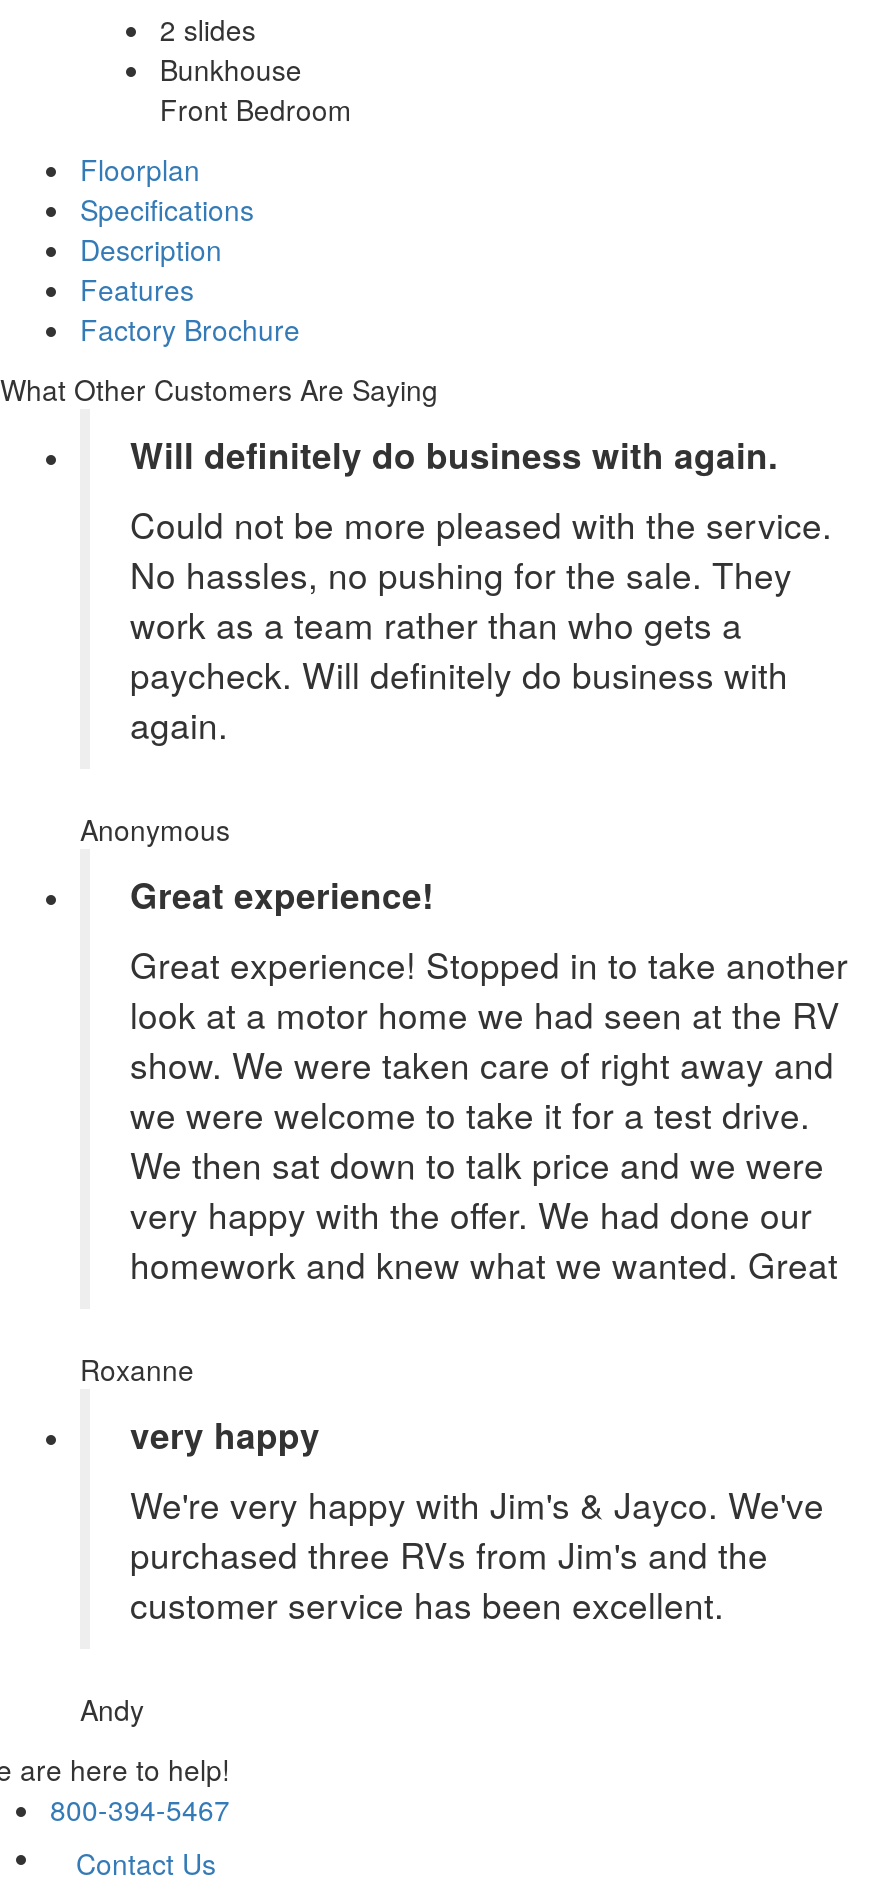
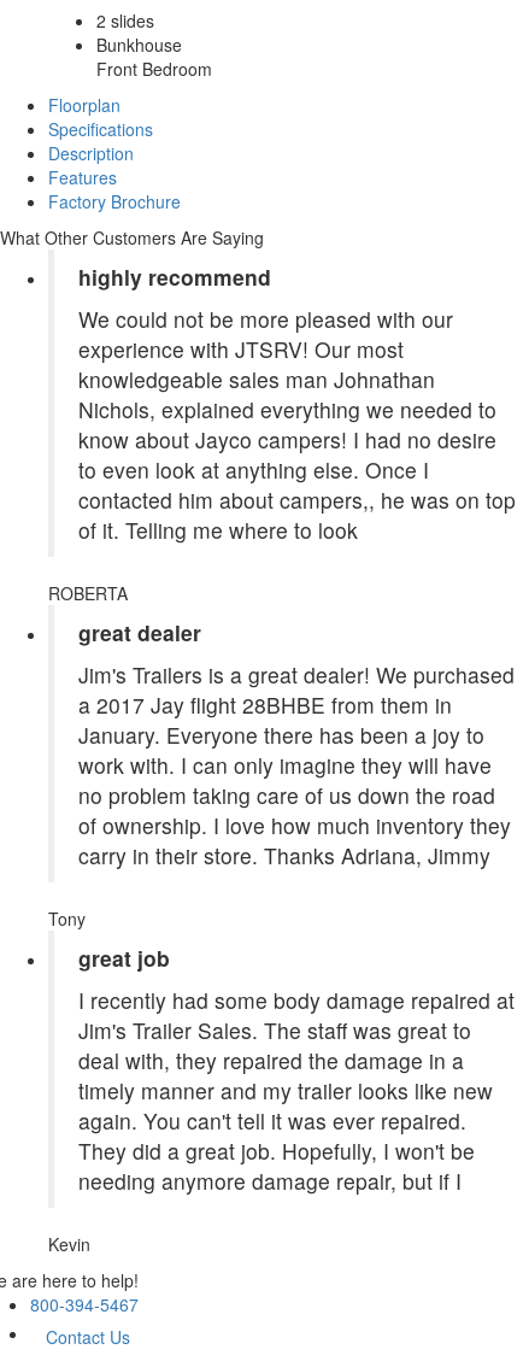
[130,428,832,748] Will definitely do business with again. | Could not be more pleased with the service. | No hassles, no pushing for the sale. They | work as a team rather than who gets a | paycheck. Will definitely do business with | again. -> [78,261,516,545] highly recommend | We could not be more pleased with our | experience with JTSRV! Our most | knowledgeable sales man Johnathan | Nichols, explained everything we needed to | know about Jayco campers! I had no desire | to even look at anything else. Once I | contacted him about campers,, he was on top | of it. Telling me where to look
[80,808,848,1288] Anonymous | Great experience! | Great experience! Stopped in to take another | look at a motor home we had seen at the RV | show. We were taken care of right away and | we were welcome to take it for a test drive. | We then sat down to talk price and we were | very happy with the offer. We had done our | homework and knew what we wanted. Great -> [48,581,515,870] ROBERTA | great dealer | Jim's Trailers is a great dealer! We purchased | a 2017 Jay flight 28BHBE from them in | January. Everyone there has been a joy to | work with. I can only imagine they will have | no problem taking care of us down the road | of ownership. I love how much inventory they | carry in their store. Thanks Adriana, Jimmy
[80,1348,824,1628] Roxanne | very happy | We're very happy with Jim's & Jayco. We've | purchased three RVs from Jim's and the | customer service has been excellent. -> [48,906,515,1195] Tony | great job | I recently had some body damage repaired at | Jim's Trailer Sales. The staff was great to | deal with, they repaired the damage in a | timely manner and my trailer looks like new | again. You can't tell it was ever repaired. | They did a great job. Hopefully, I won't be | needing anymore damage repair, but if I
[80,1688,144,1728] Andy -> [48,1232,90,1256] Kevin

